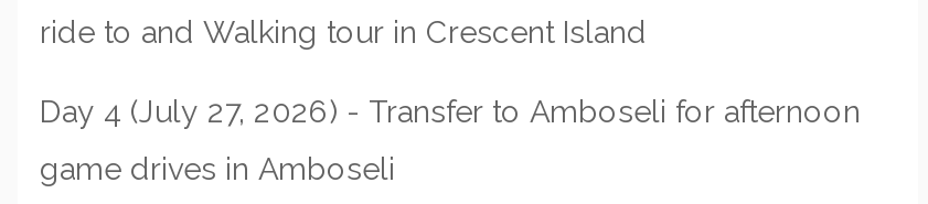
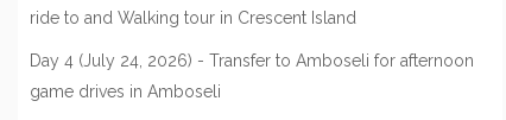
[40,95,861,130] Day 4 (July 27, 2026) - Transfer to Amboseli for afternoon -> [30,52,474,71] Day 4 (July 24, 2026) - Transfer to Amboseli for afternoon

